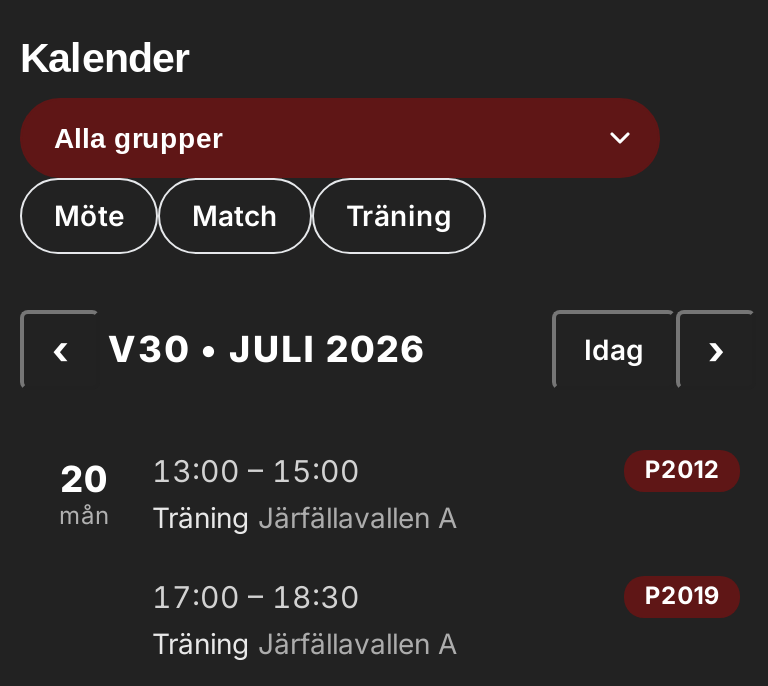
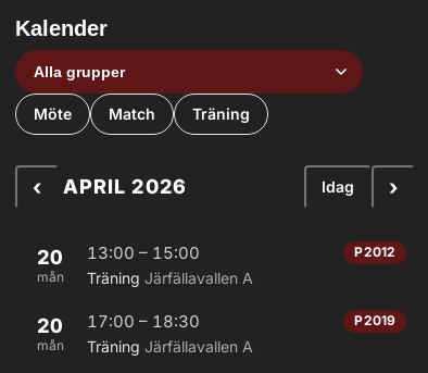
[108,328,426,370] V30 • JULI 2026 -> [63,175,187,198] APRIL 2026
none -> [36,314,64,353] 20 | mån

